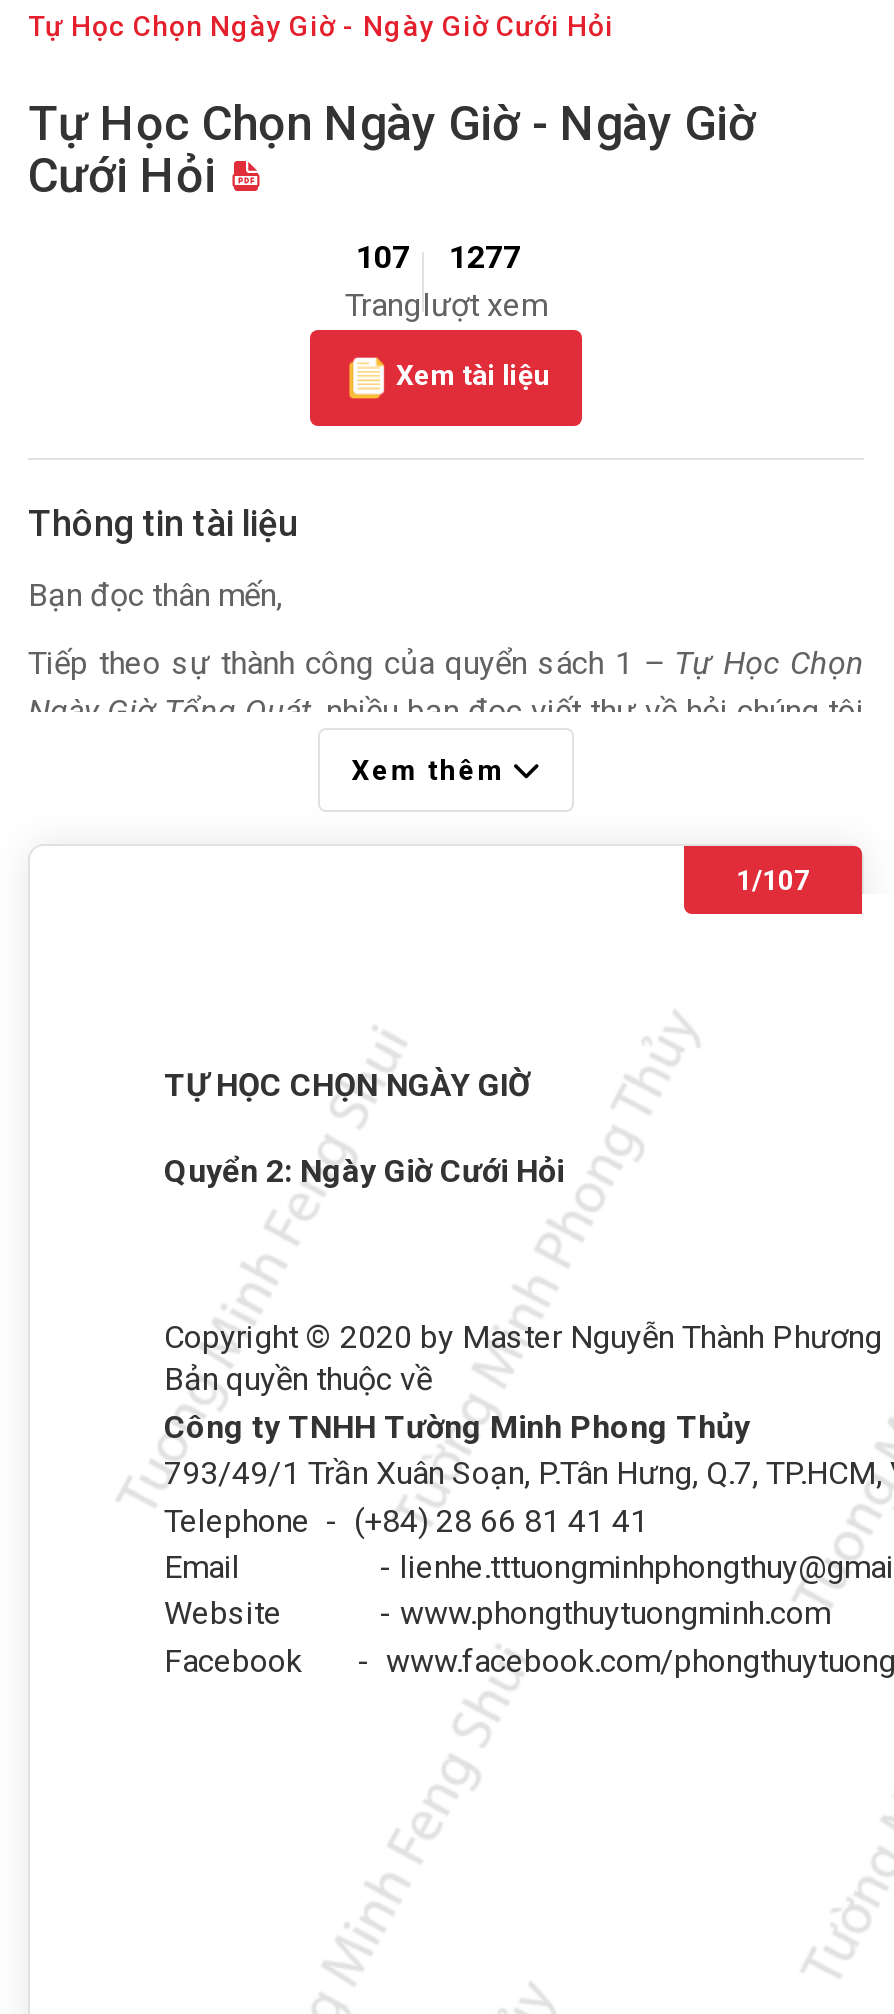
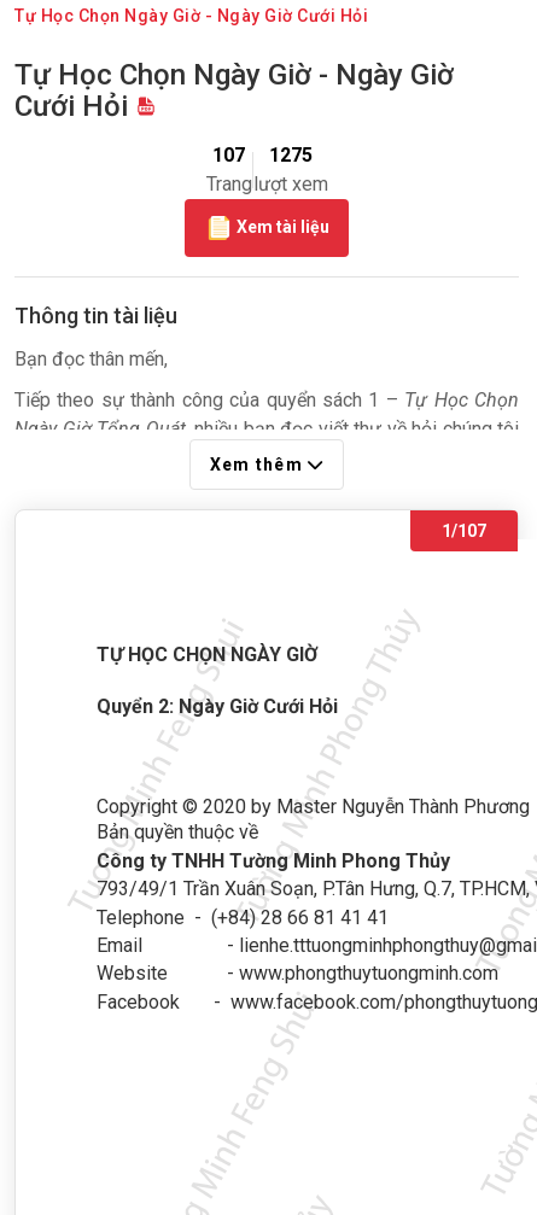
[356,238,521,276] 107 1277 -> [212,144,312,167] 107 1275

